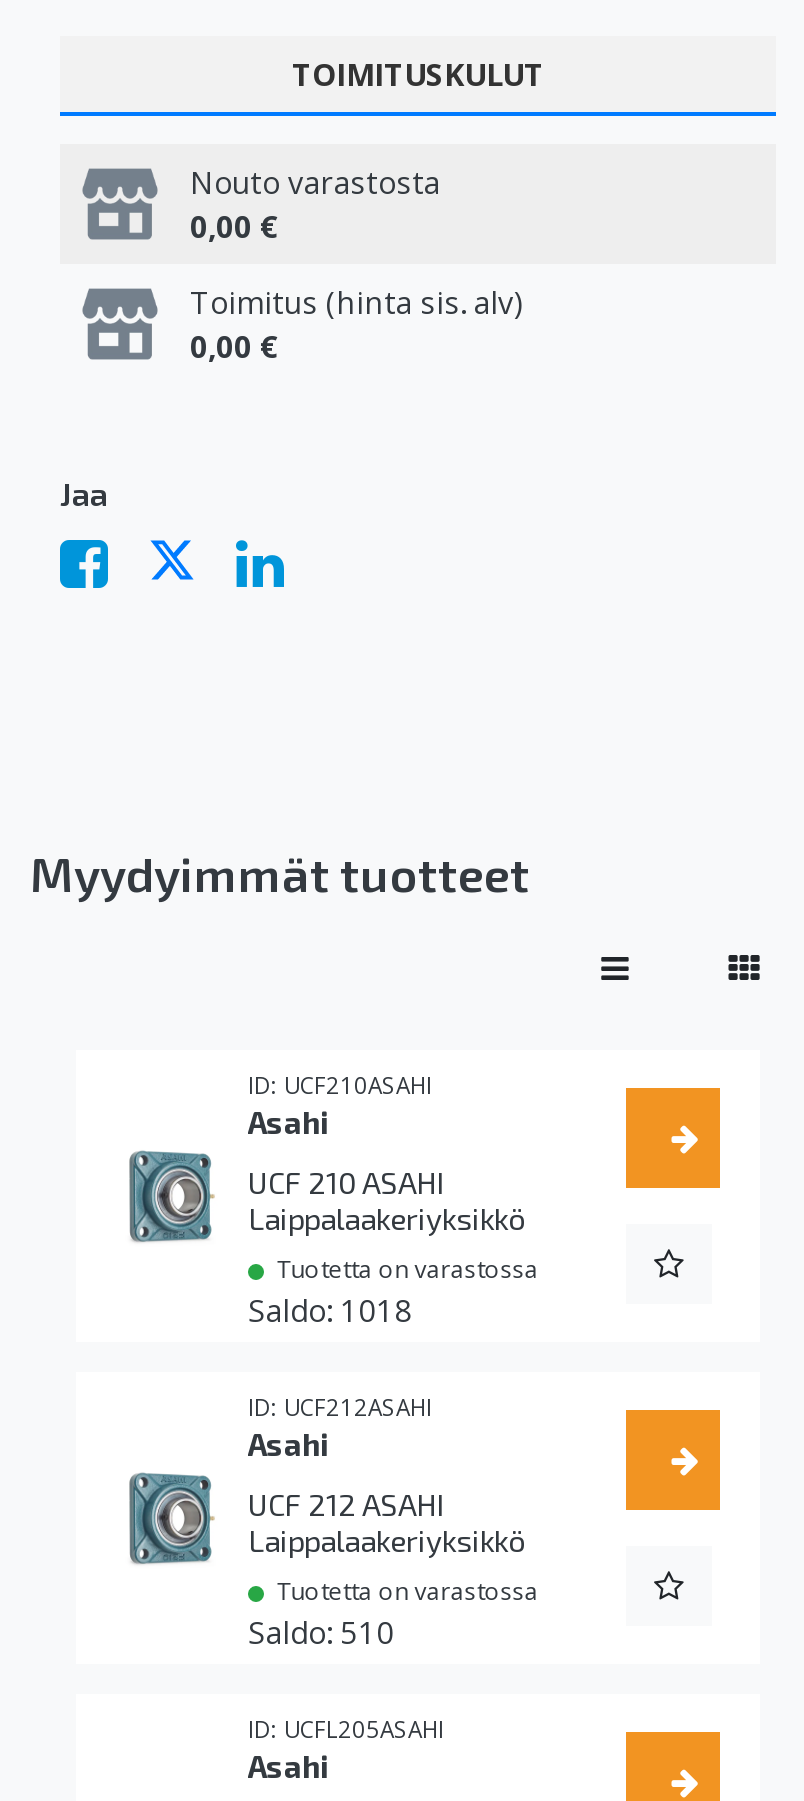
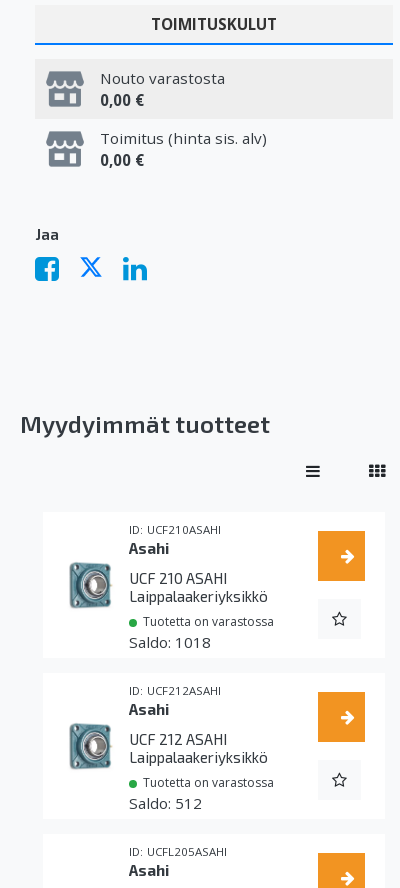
[340,1612,394,1652] 510 -> [175,793,202,813] 512

